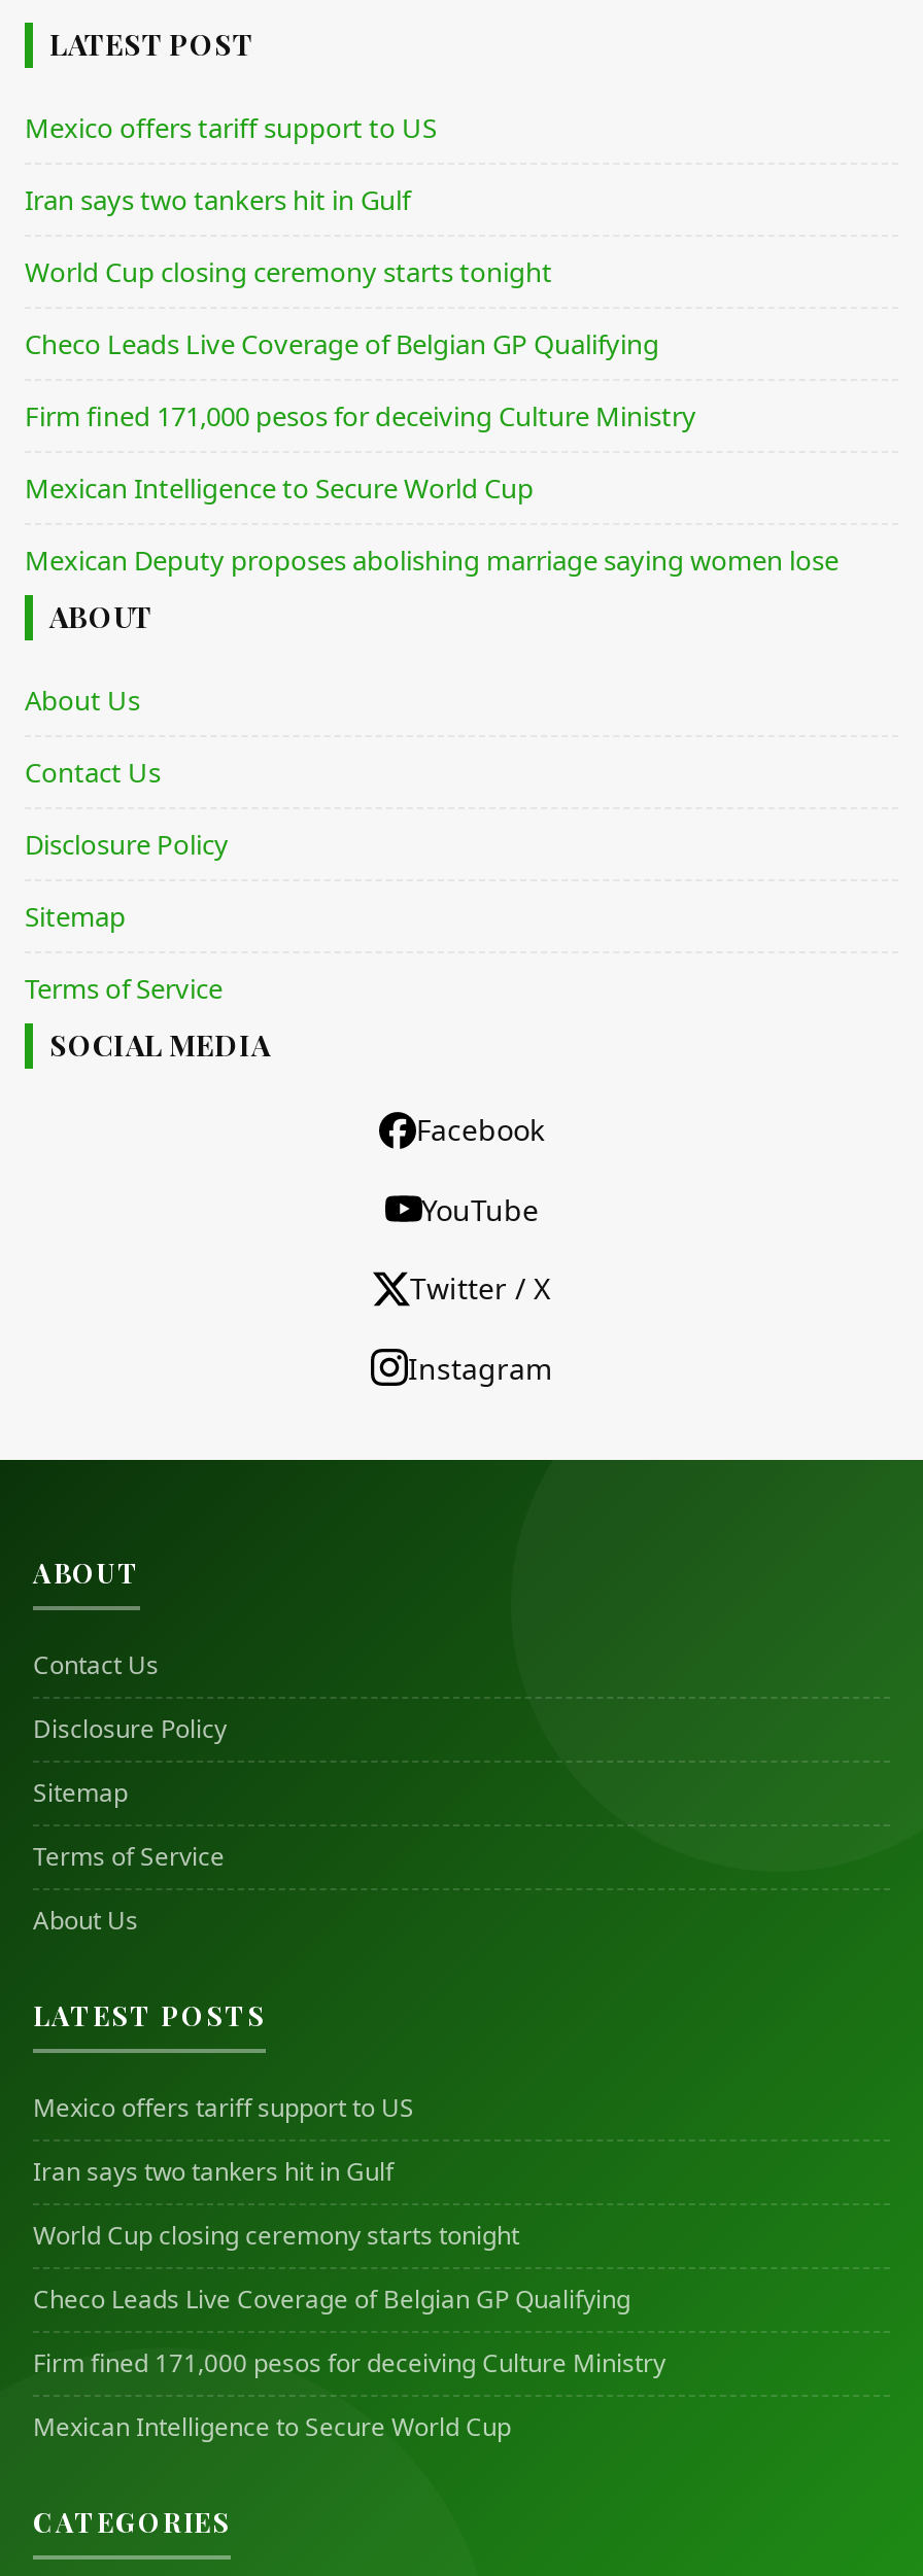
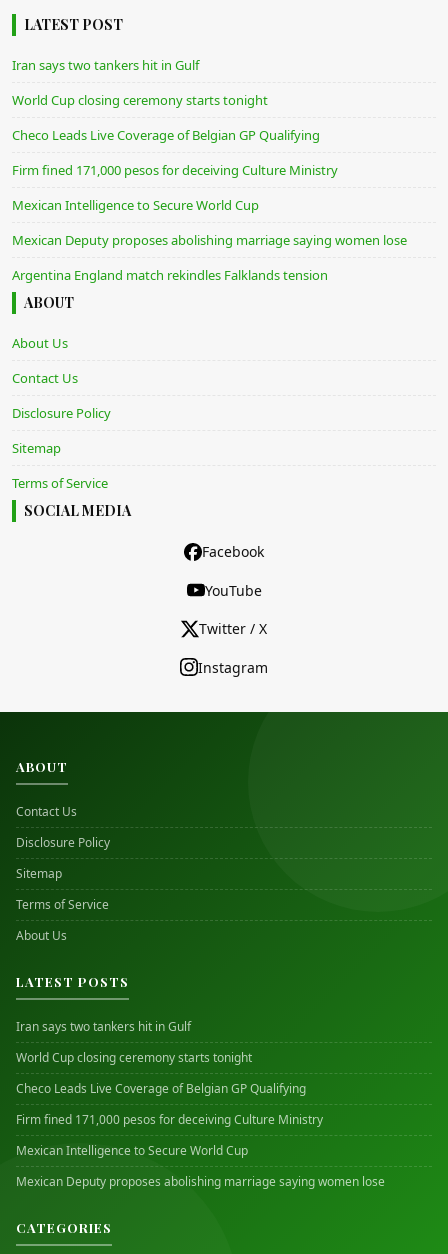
[25,110,437,147] Mexico offers tariff support to US -> none
moved [25,182,839,579] -> [12,56,407,249]: Iran says two tankers hit in Gulf | World Cup closing ceremony starts tonight | Checo Leads Live Coverage of Belgian GP Qualifying | Firm fined 171,000 pesos for deceiving Culture Ministry | Mexican Intelligence to Secure World Cup | Mexican Deputy proposes abolishing marriage saying women lose
none -> [12,266,328,284] Argentina England match rekindles Falklands tension
[33,2091,414,2126] Mexico offers tariff support to US -> none
moved [33,2155,665,2445] -> [16,1018,323,1159]: Iran says two tankers hit in Gulf | World Cup closing ceremony starts tonight | Checo Leads Live Coverage of Belgian GP Qualifying | Firm fined 171,000 pesos for deceiving Culture Ministry | Mexican Intelligence to Secure World Cup
none -> [16,1173,385,1190] Mexican Deputy proposes abolishing marriage saying women lose

